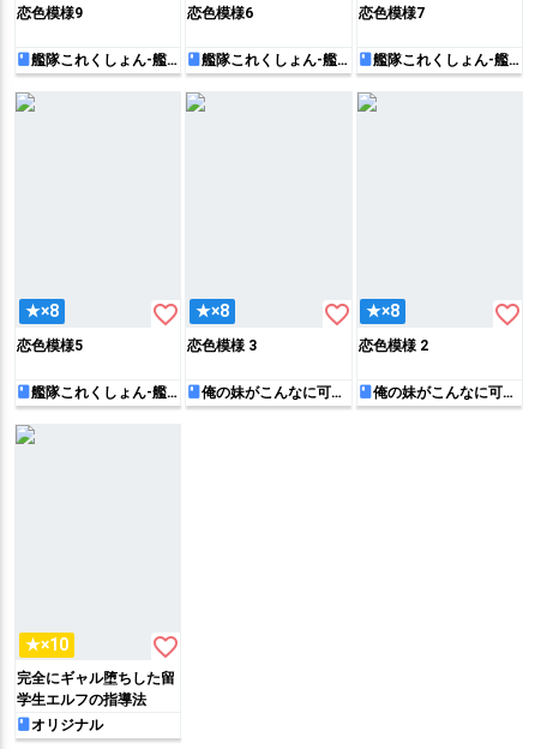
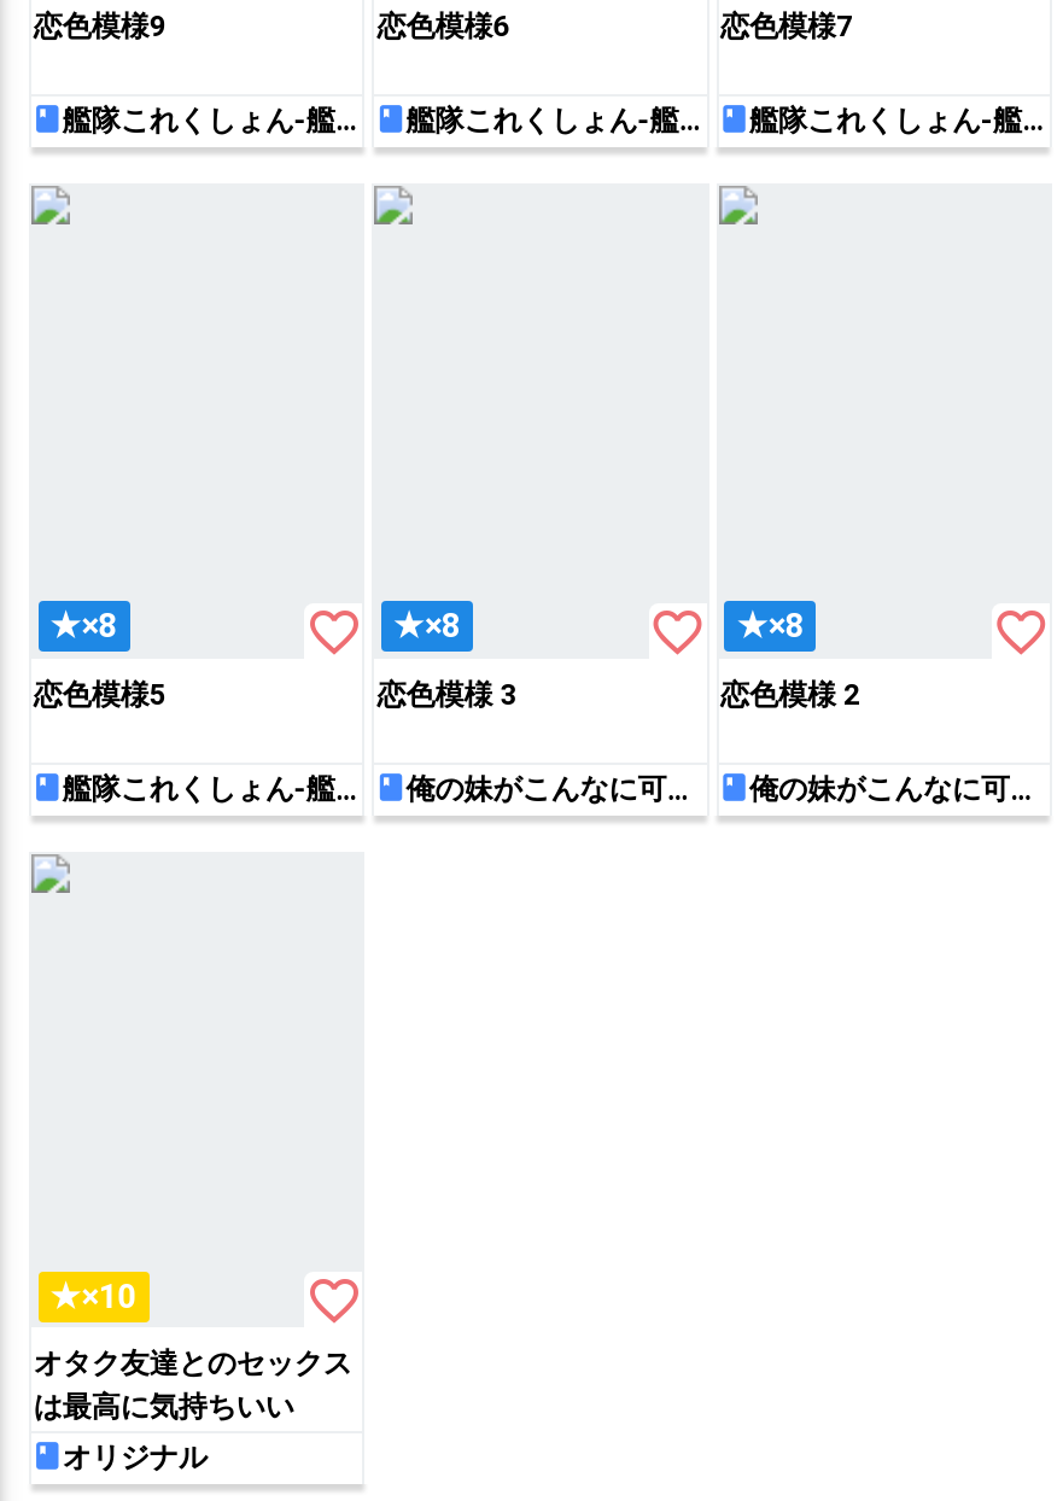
[17,668,175,708] 完全にギャル堕ちした留 | 学生エルフの指導法 -> [34,1344,352,1424] オタク友達とのセックス | は最高に気持ちいい

